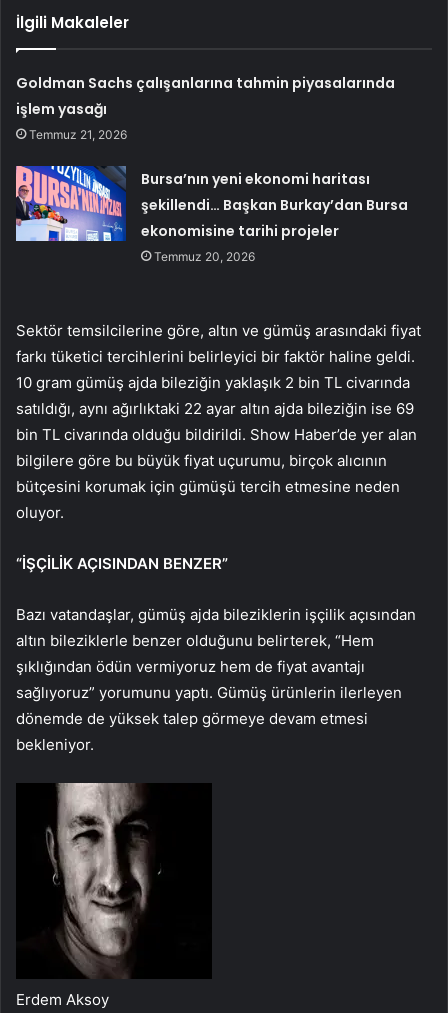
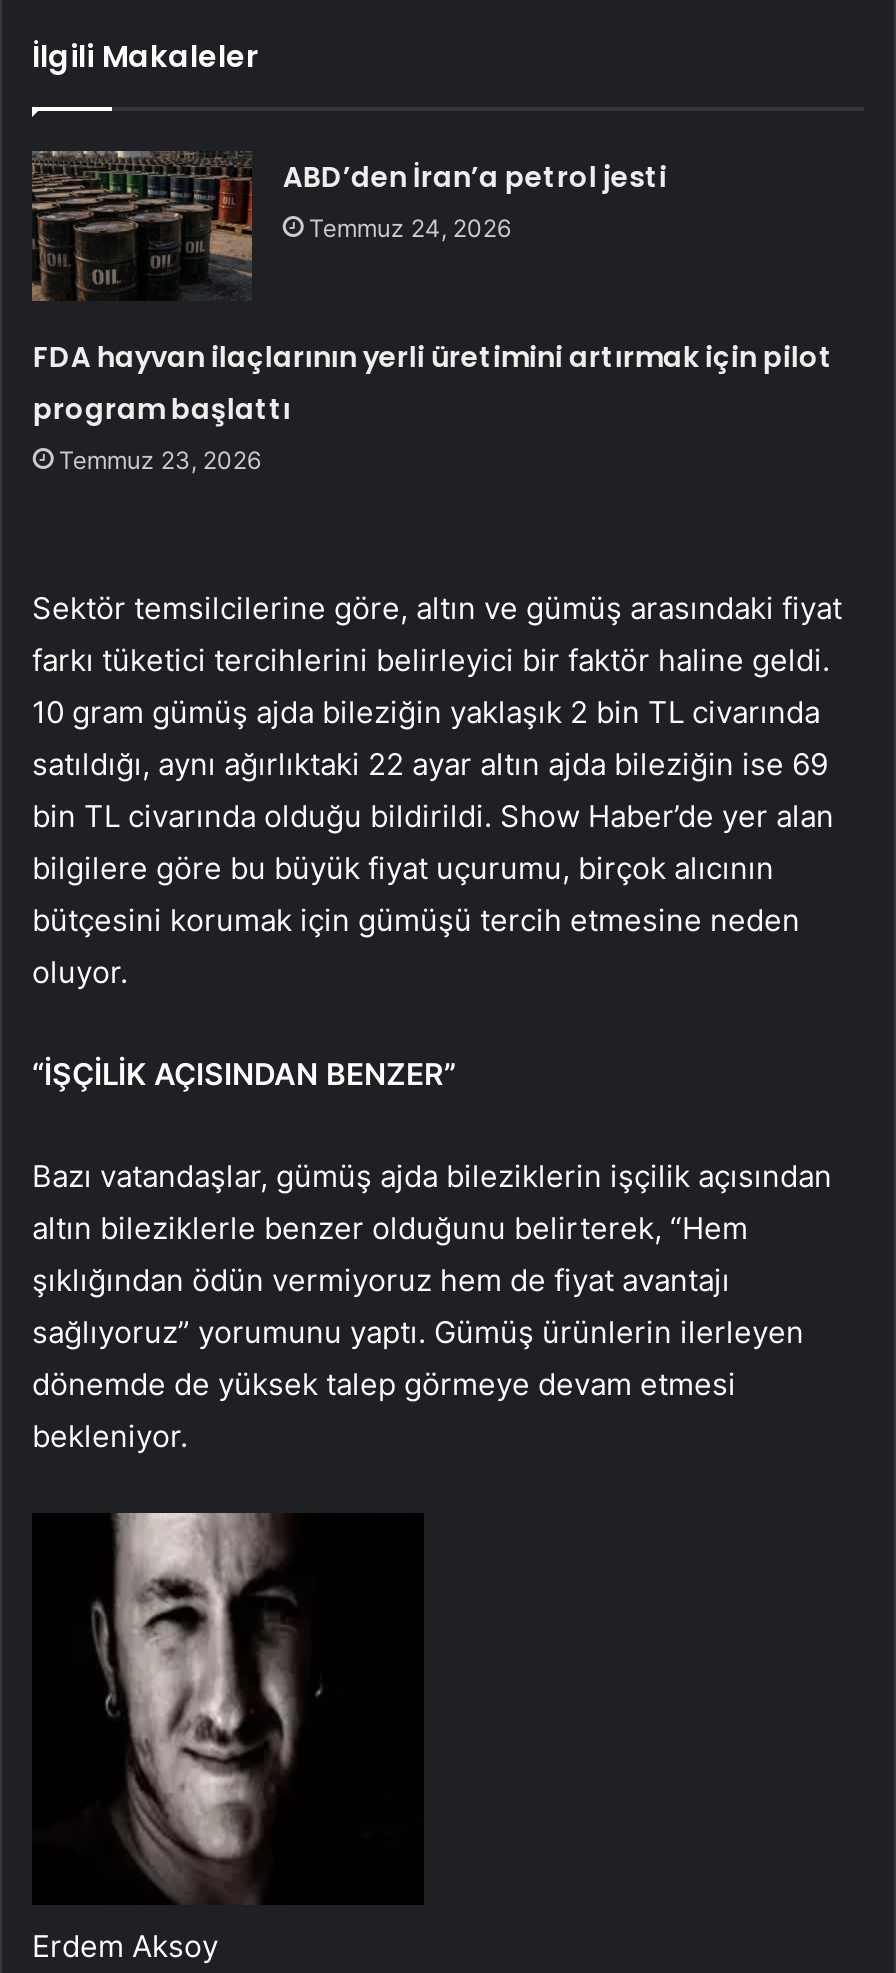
[16,73,395,142] Goldman Sachs çalışanlarına tahmin piyasalarında | işlem yasağı | Temmuz 21, 2026 -> [283,157,667,243] ABD’den İran’a petrol jesti | Temmuz 24, 2026
[141,169,408,264] Bursa’nın yeni ekonomi haritası | şekillendi… Başkan Burkay’dan Bursa | ekonomisine tarihi projeler | Temmuz 20, 2026 -> [33,337,833,475] FDA hayvan ilaçlarının yerli üretimini artırmak için pilot | program başlattı | Temmuz 23, 2026

